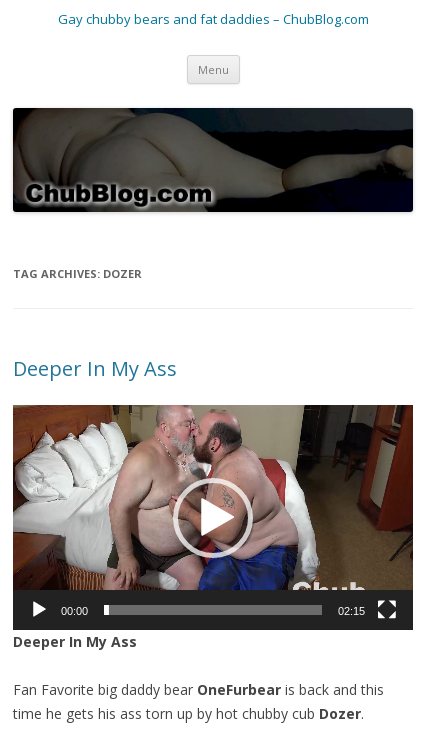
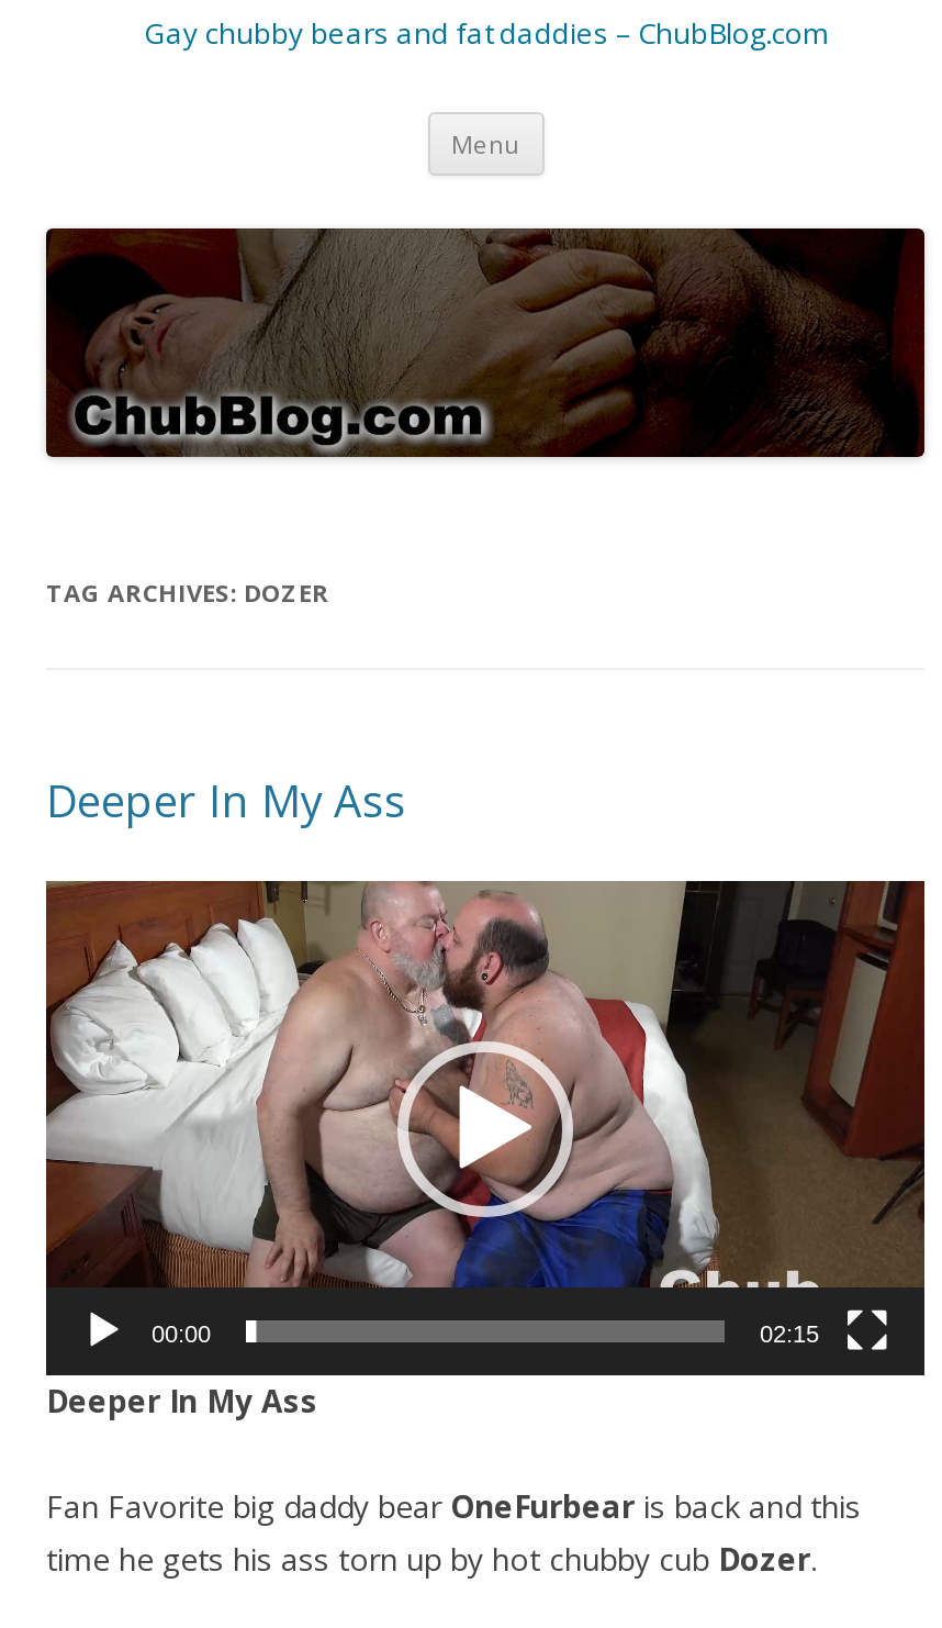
[13,108,413,212] [image] -> [46,228,924,457] [image]

